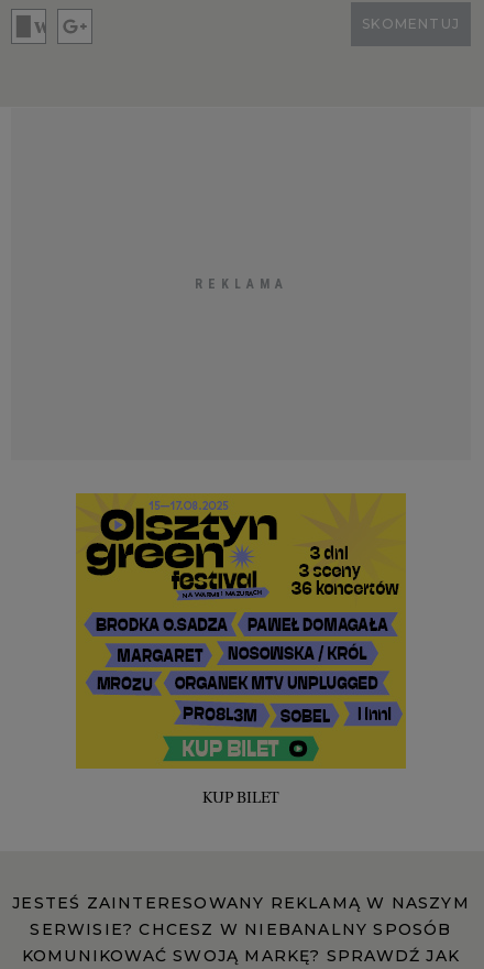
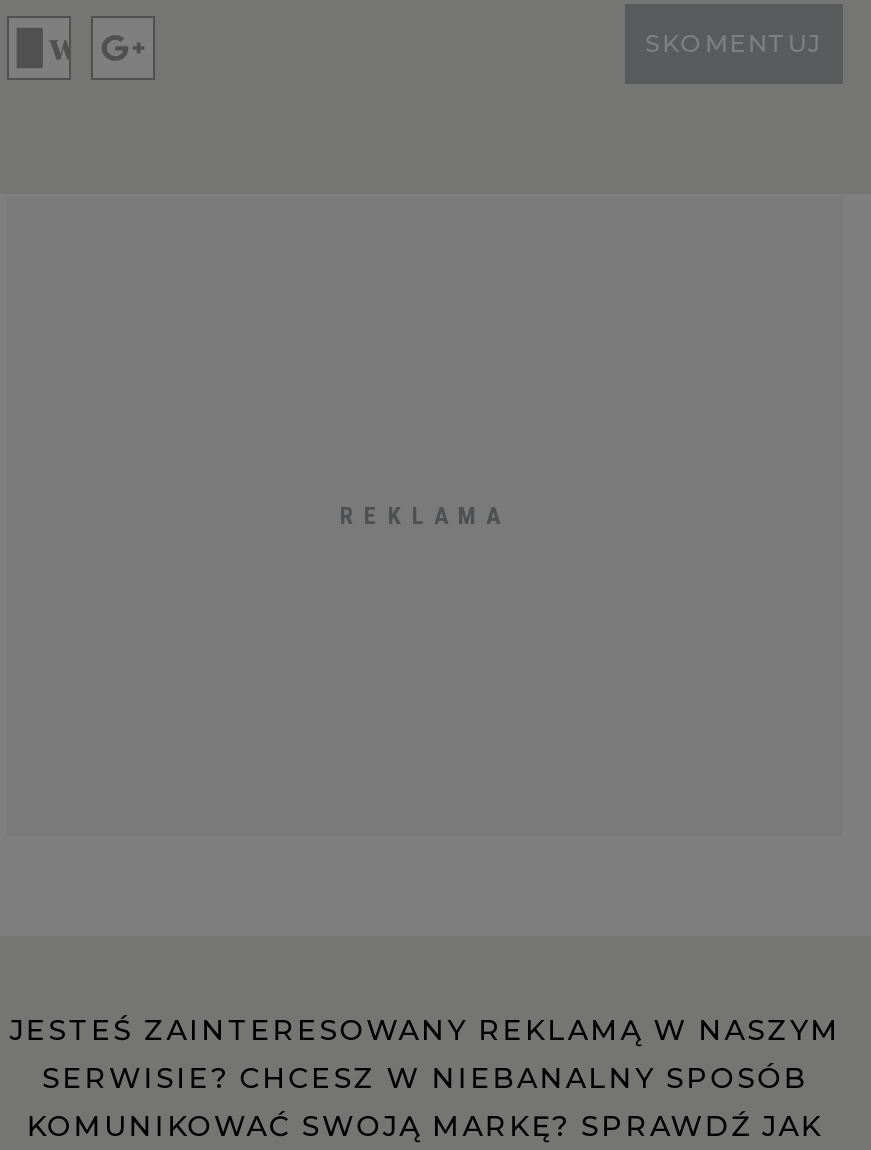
[75,492,407,807] [image] | KUP BILET -> none

